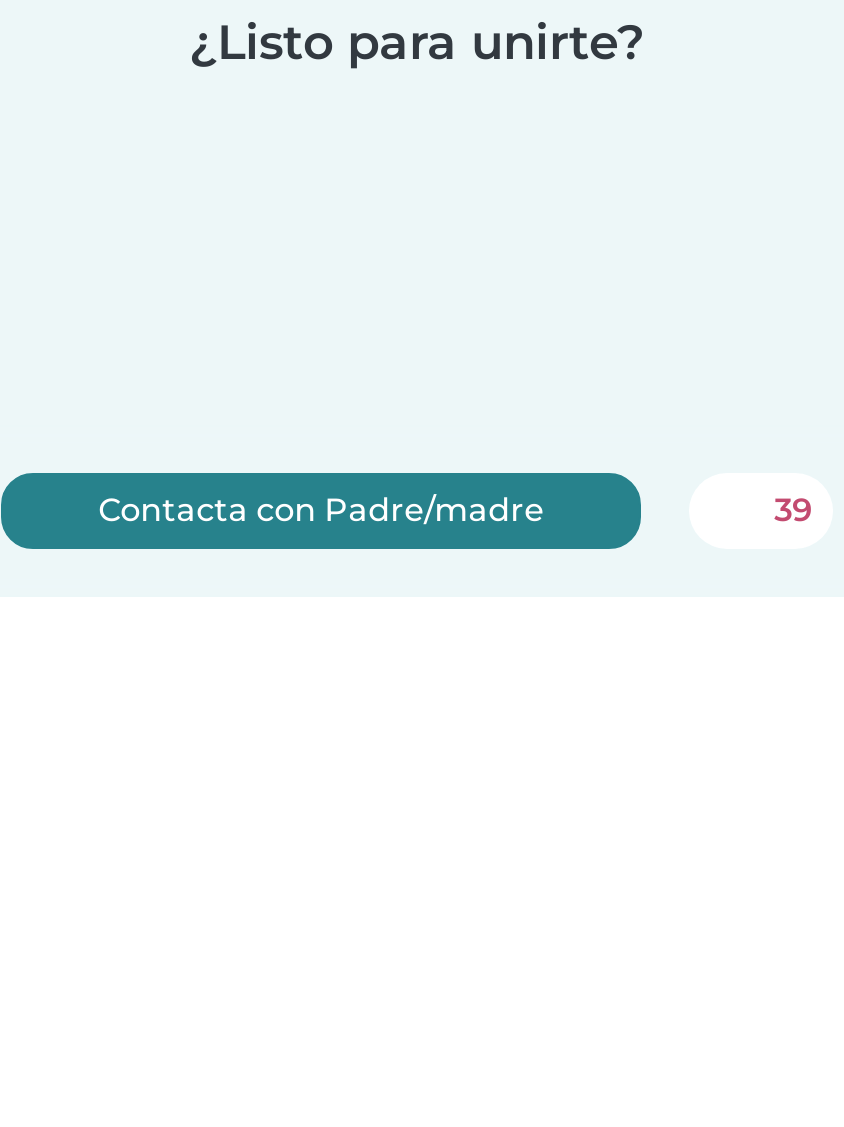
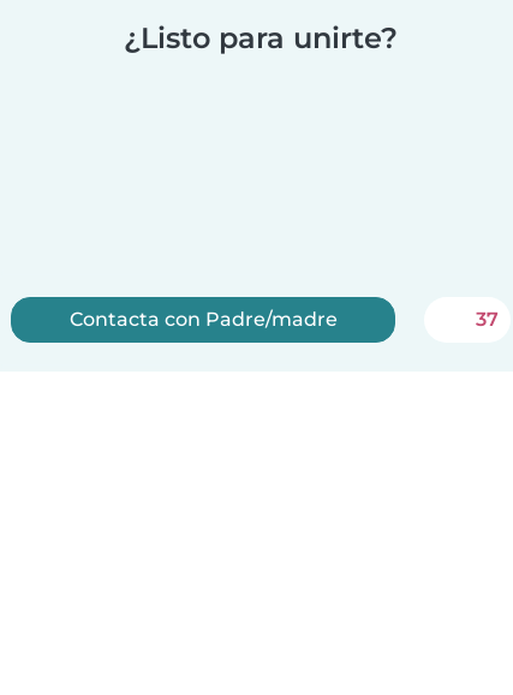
[774,491,812,529] 39 -> [475,308,498,330] 37

